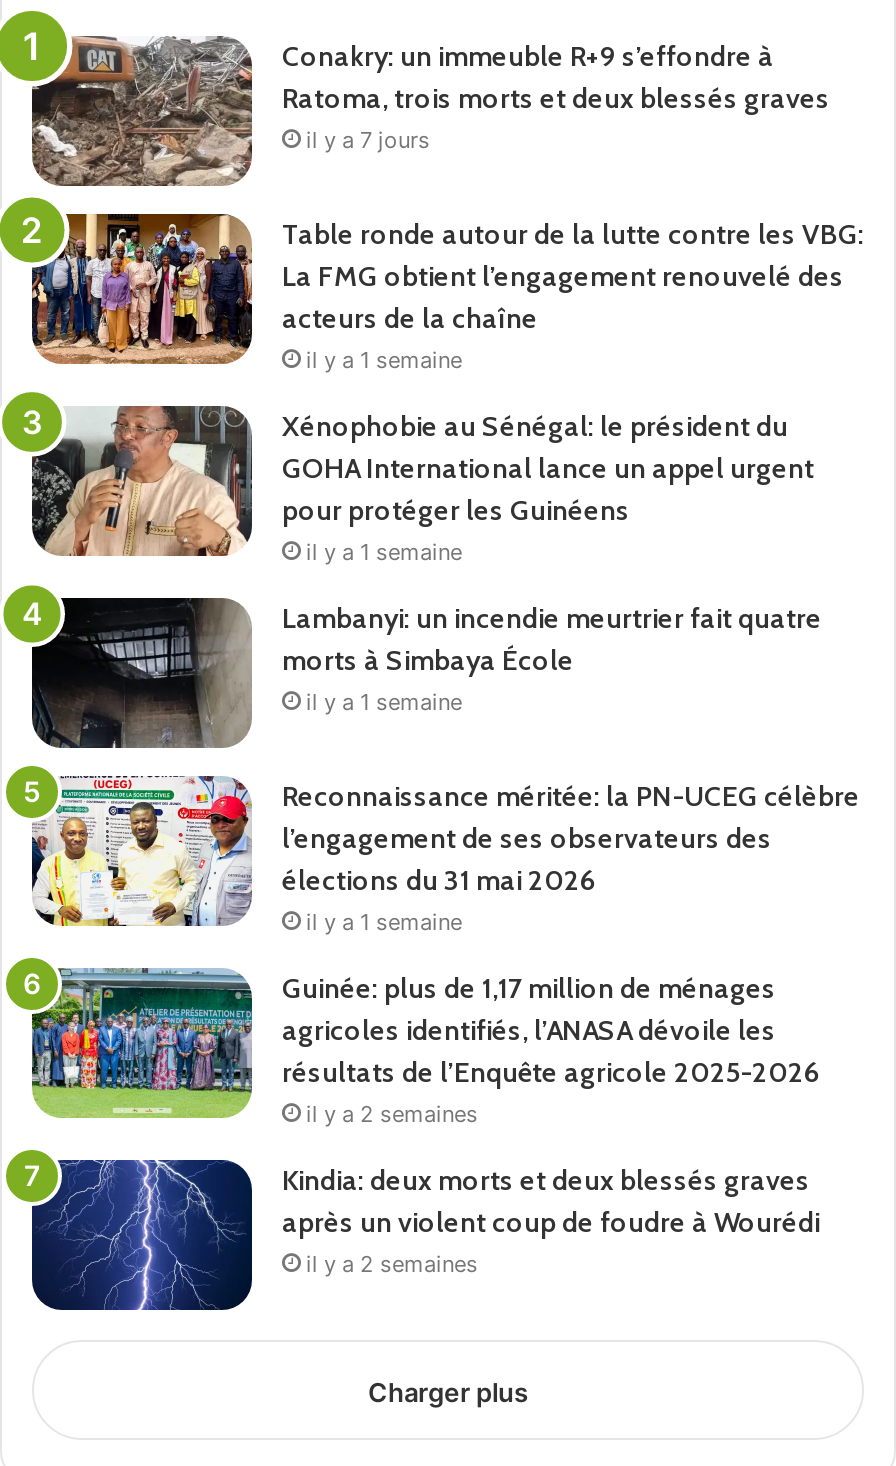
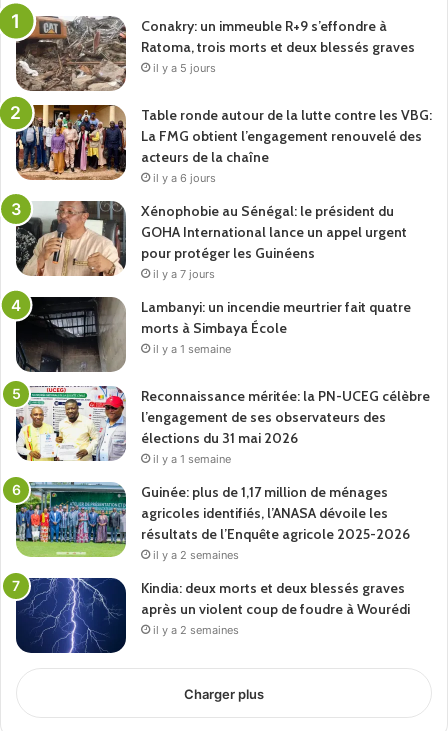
[306,125,430,153] il y a 7 jours -> [153,61,216,75] il y a 5 jours
[306,345,462,373] il y a 1 semaine -> [153,171,216,185] il y a 6 jours
[306,537,462,565] il y a 1 semaine -> [153,267,215,281] il y a 7 jours

